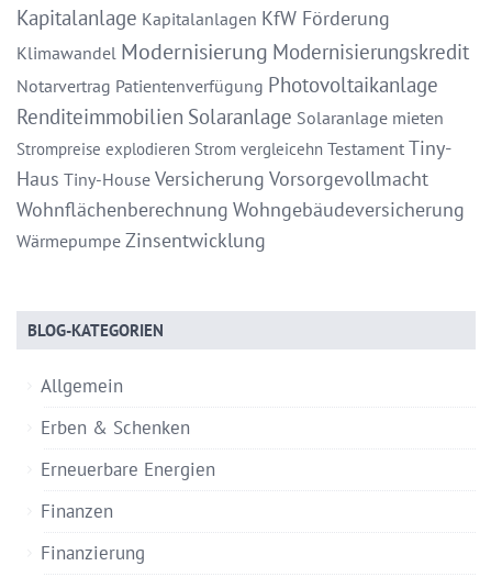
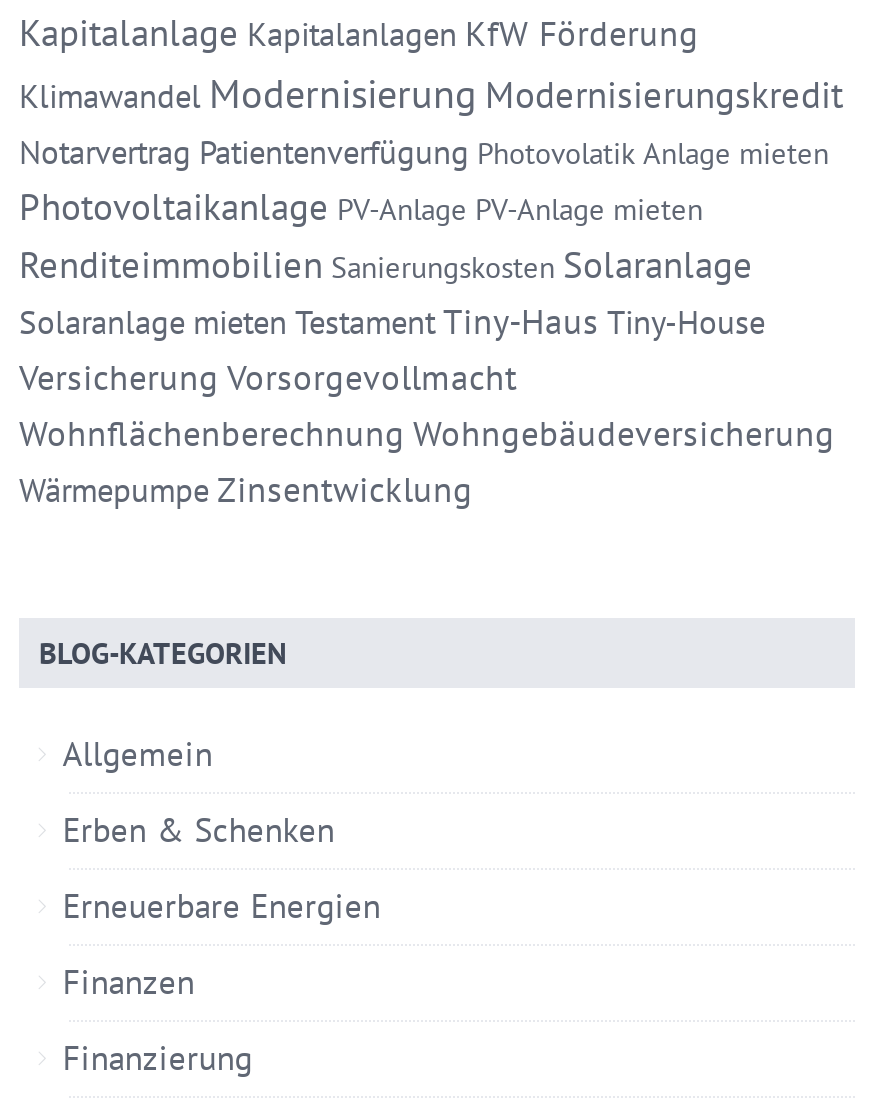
[16,72,451,191] Notarvertrag Patientenverfügung Photovoltaikanlage | Renditeimmobilien Solaranlage Solaranlage mieten | Strompreise explodieren Strom vergleicehn Testament Tiny- | Haus Tiny-House Versicherung Vorsorgevollmacht -> [19,130,829,400] Notarvertrag Patientenverfügung Photovolatik Anlage mieten | Photovoltaikanlage PV-Anlage PV-Anlage mieten | Renditeimmobilien Sanierungskosten Solaranlage | Solaranlage mieten Testament Tiny-Haus Tiny-House | Versicherung Vorsorgevollmacht

